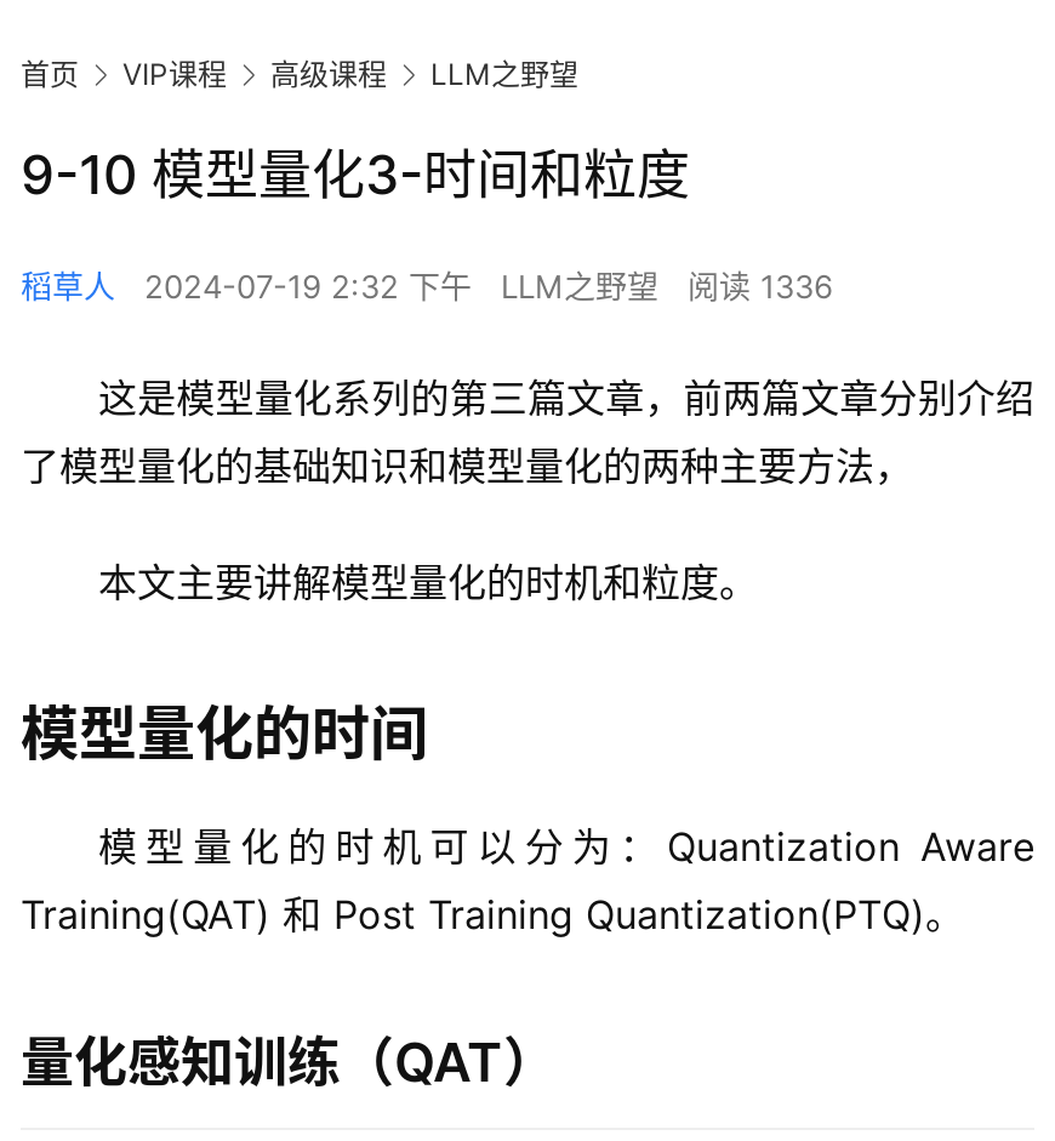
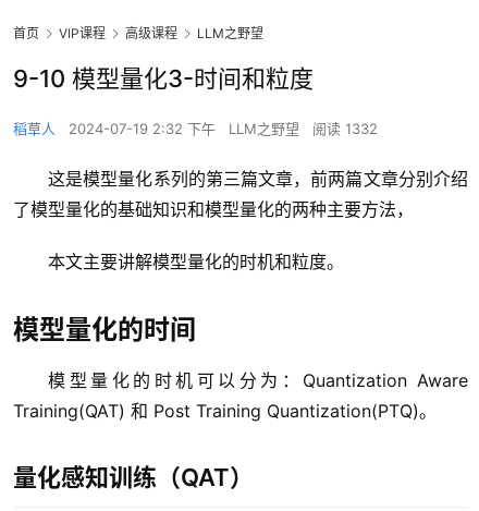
[21,267,833,306] 稻草人 2024-07-19 2:32 下午 LLM之野望 阅读 1336 -> [13,120,378,138] 稻草人 2024-07-19 2:32 下午 LLM之野望 阅读 1332

